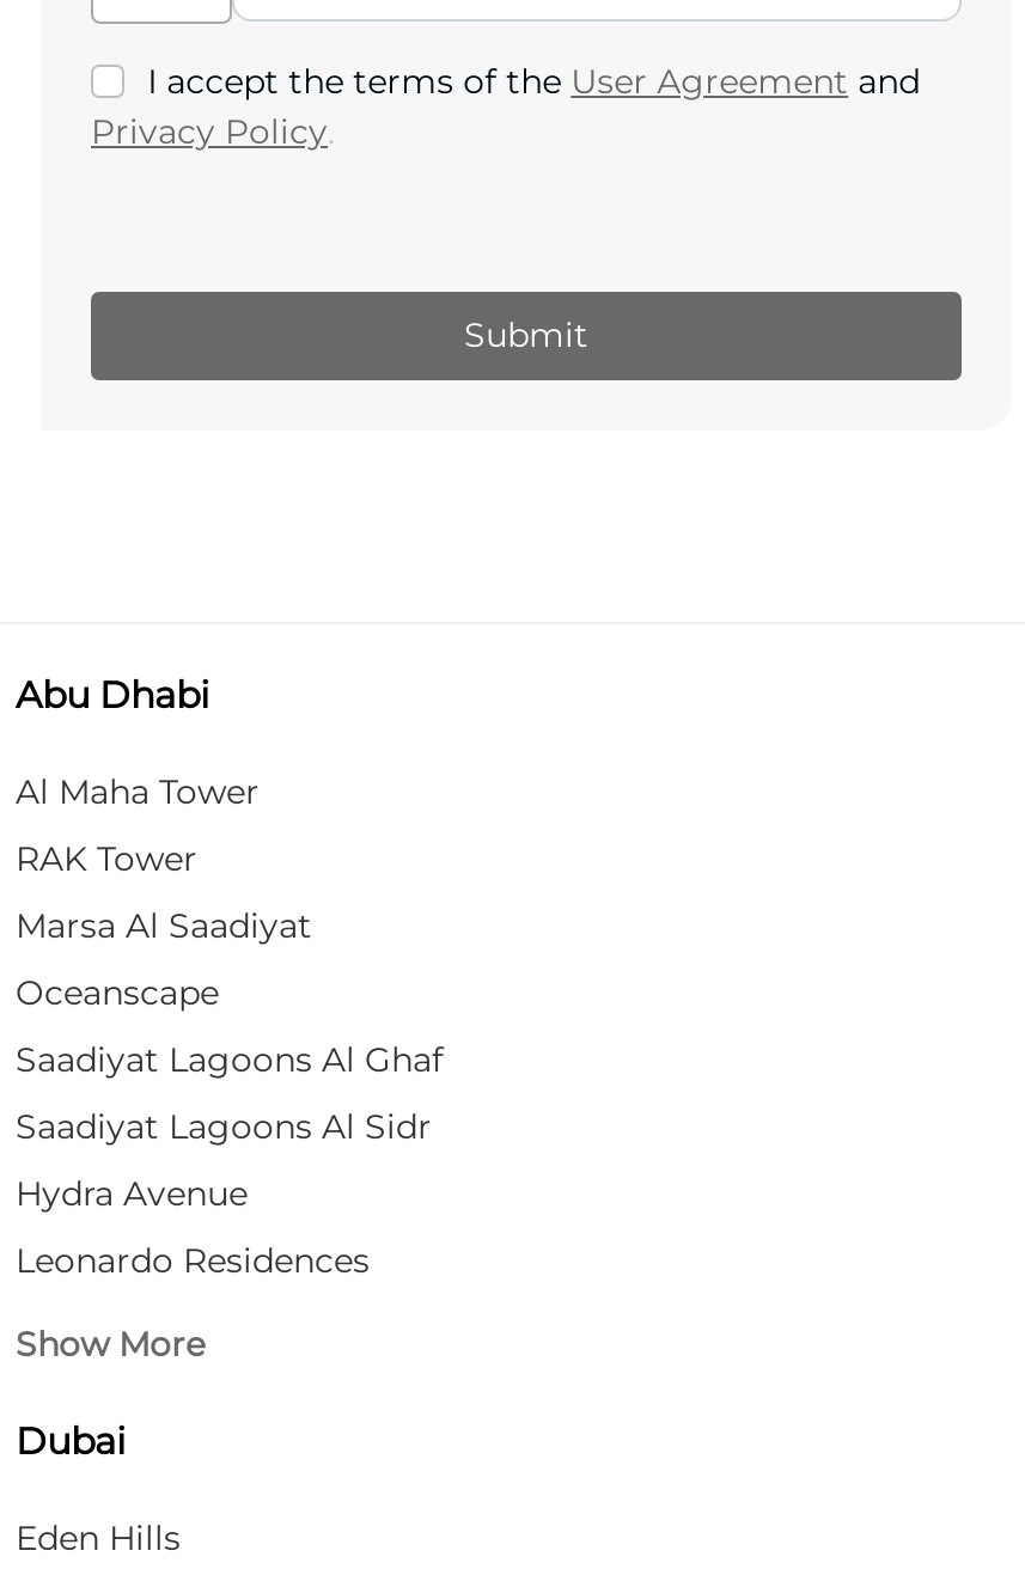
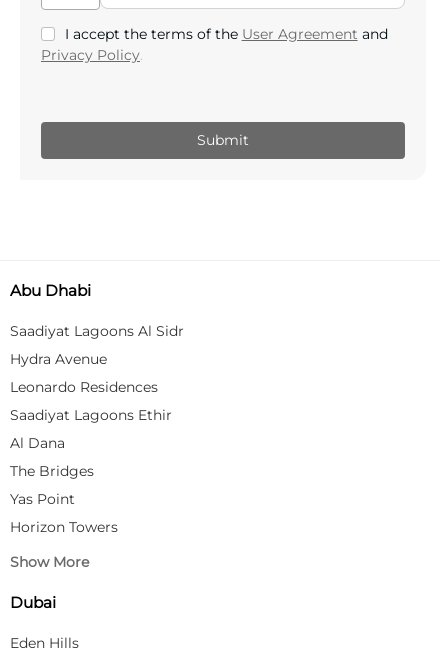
[16,770,444,1081] Al Maha Tower | RAK Tower | Marsa Al Saadiyat | Oceanscape | Saadiyat Lagoons Al Ghaf -> none
moved [16,1105,432,1282] -> [9,322,183,396]: Saadiyat Lagoons Al Sidr | Hydra Avenue | Leonardo Residences
none -> [9,406,171,536] Saadiyat Lagoons Ethir | Al Dana | The Bridges | Yas Point | Horizon Towers

